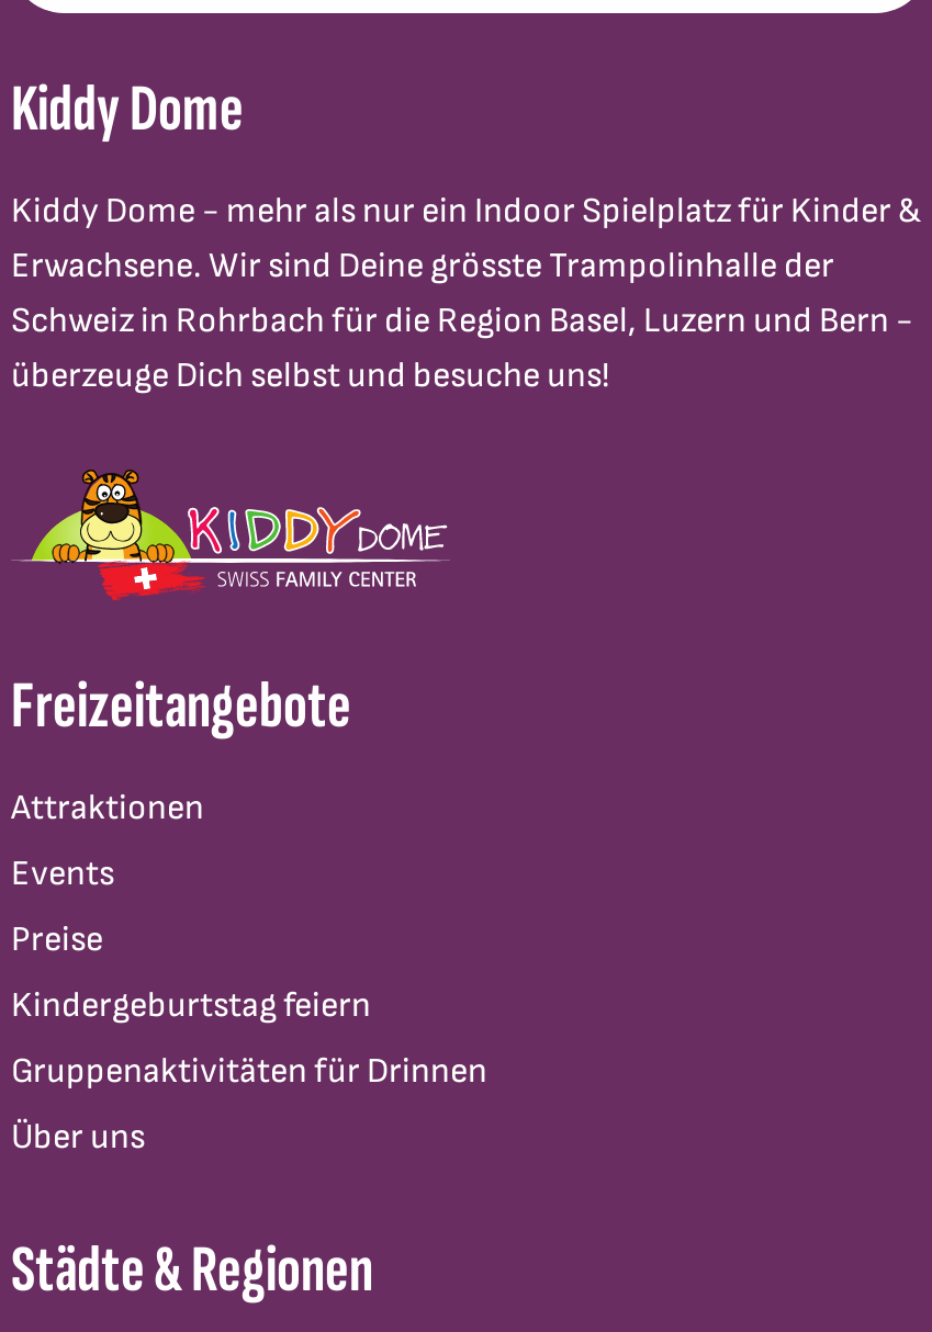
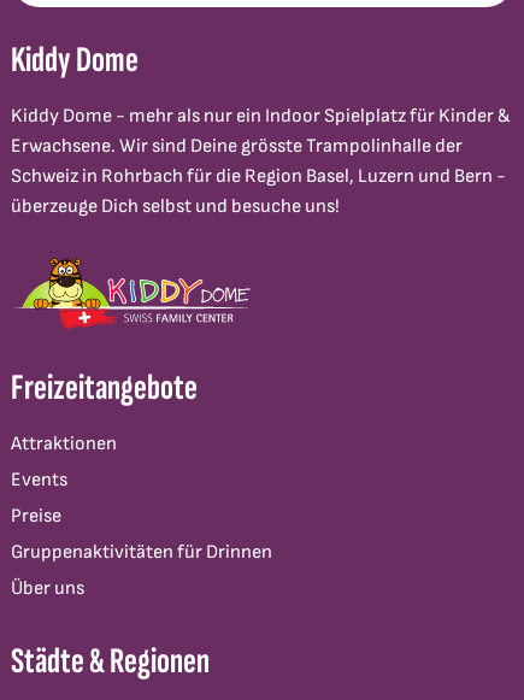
[11,985,371,1027] Kindergeburtstag feiern -> none

